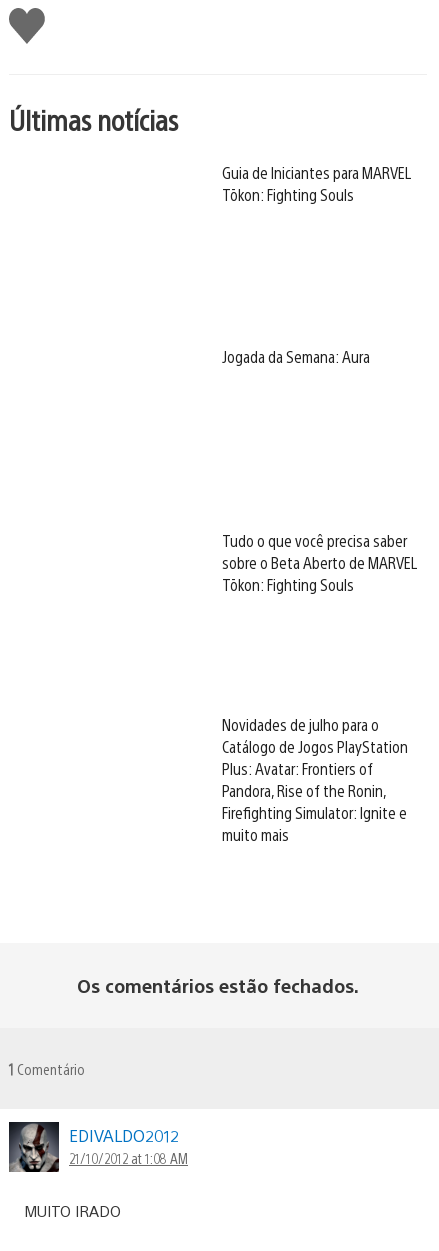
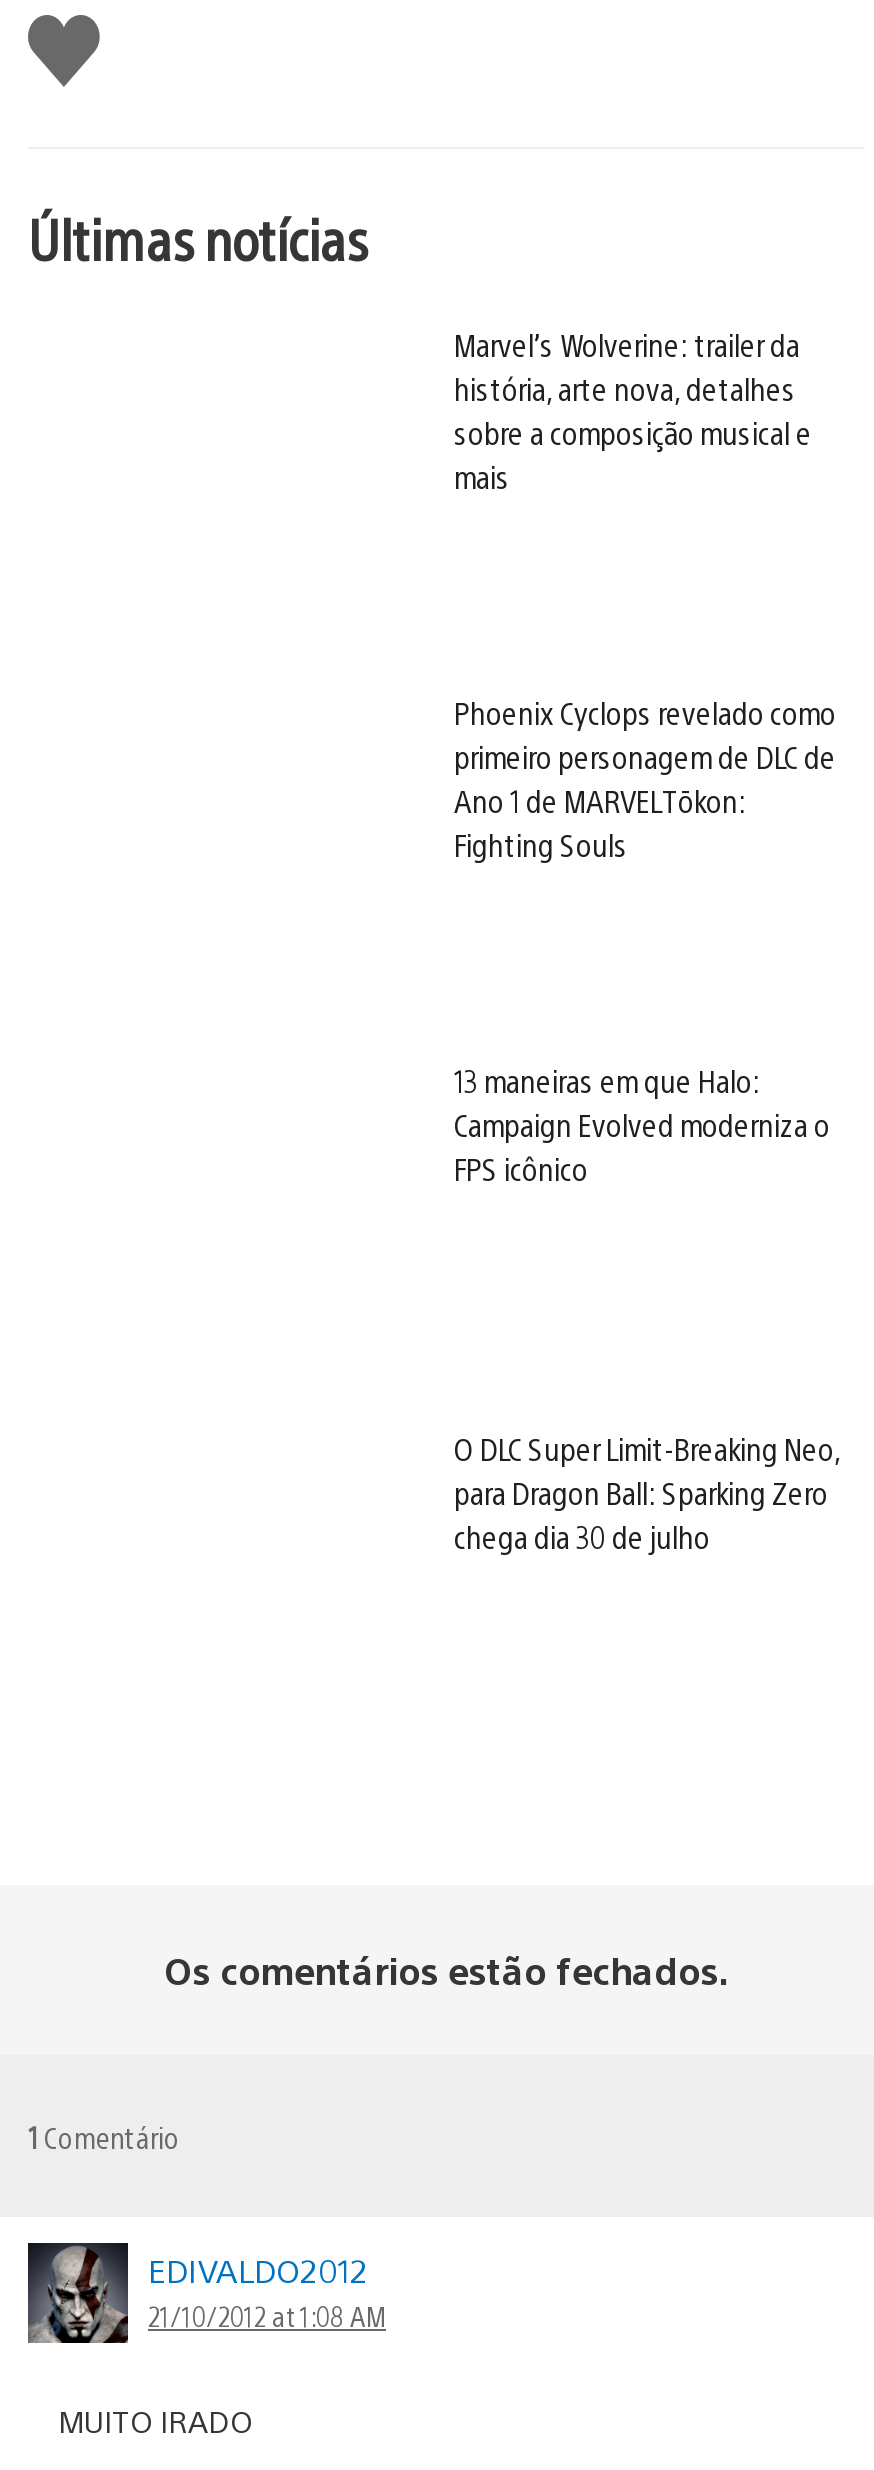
[222,162,411,205] Guia de Iniciantes para MARVEL | Tōkon: Fighting Souls -> [454,323,812,497] Marvel’s Wolverine: trailer da | história, arte nova, detalhes | sobre a composição musical e | mais
[222,346,370,367] Jogada da Semana: Aura -> [454,691,836,865] Phoenix Cyclops revelado como | primeiro personagem de DLC de | Ano 1 de MARVEL Tōkon: | Fighting Souls
[222,530,417,595] Tudo o que você precisa saber | sobre o Beta Aberto de MARVEL | Tōkon: Fighting Souls -> [454,1059,830,1189] 13 maneiras em que Halo: | Campaign Evolved moderniza o | FPS icônico
[222,714,408,845] Novidades de julho para o | Catálogo de Jogos PlayStation | Plus: Avatar: Frontiers of | Pandora, Rise of the Ronin, | Firefighting Simulator: Ignite e | muito mais -> [454,1427,840,1557] O DLC Super Limit-Breaking Neo, | para Dragon Ball: Sparking Zero | chega dia 30 de julho

